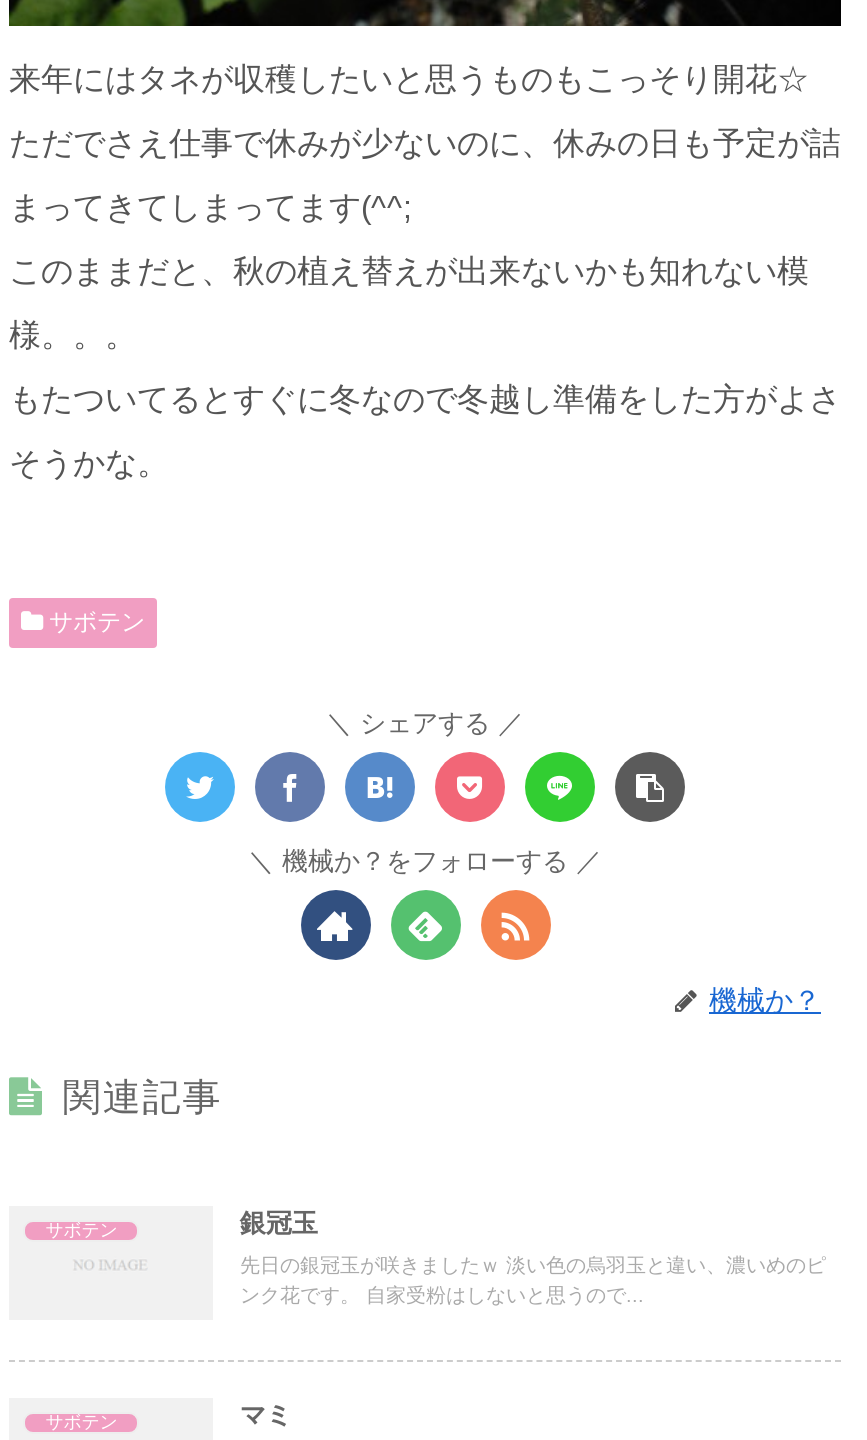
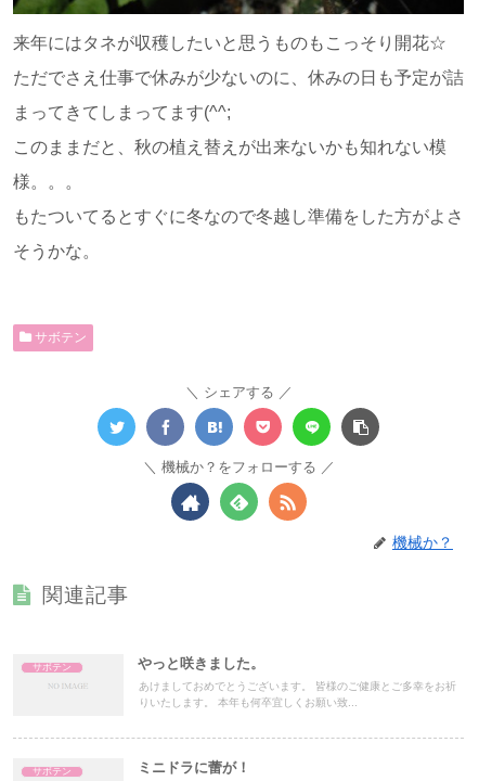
[240,1208,318,1238] 銀冠玉 -> [138,655,265,671] やっと咲きました。
[240,1254,826,1306] 先日の銀冠玉が咲きましたｗ 淡い色の烏羽玉と違い、濃いめのピ | ンク花です。 自家受粉はしないと思うので... -> [138,680,456,708] あけましておめでとうございます。 皆様のご健康とご多幸をお祈 | りいたします。 本年も何卒宜しくお願い致...
[240,1400,292,1430] マミ -> [138,759,251,775] ミニドラに蕾が！

